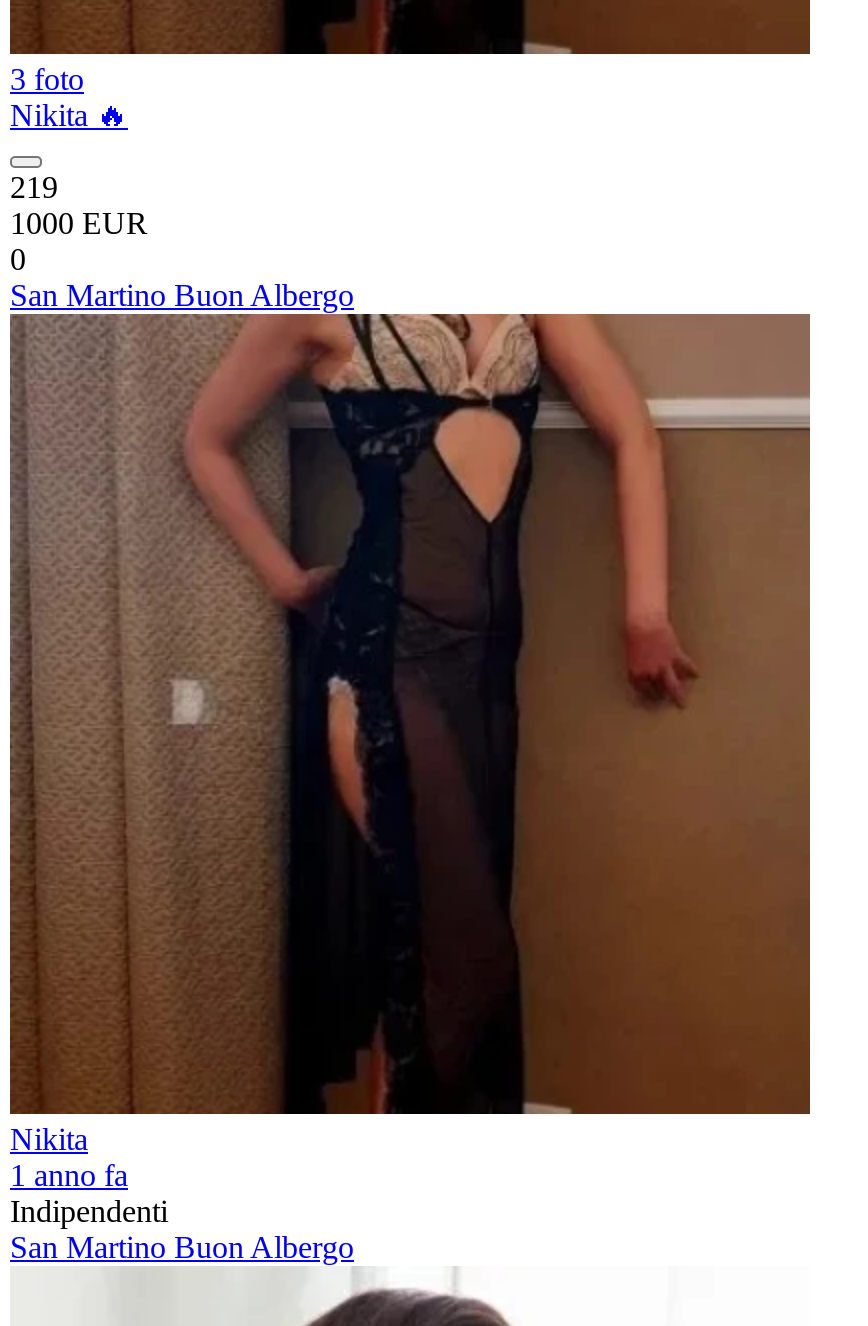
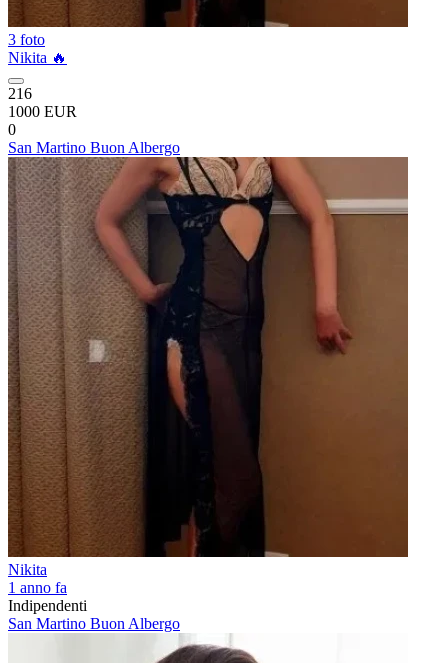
[10,170,58,204] 219 -> [8,85,32,102] 216

